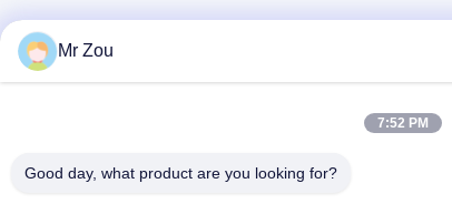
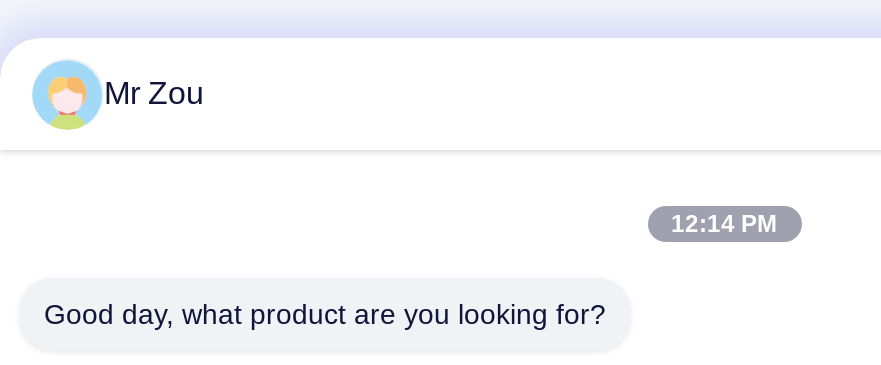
[377,115,429,131] 7:52 PM -> [671,210,777,238] 12:14 PM

